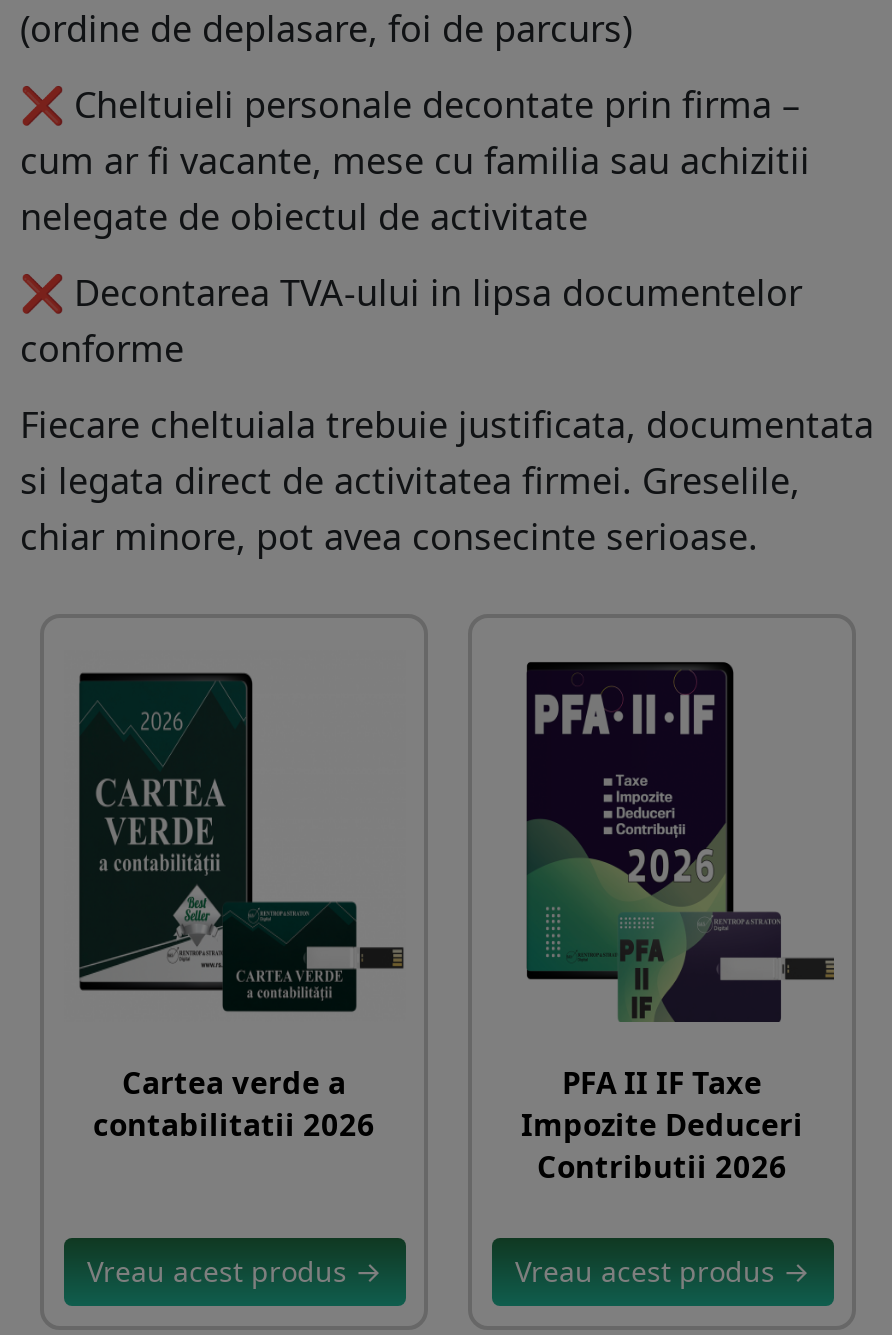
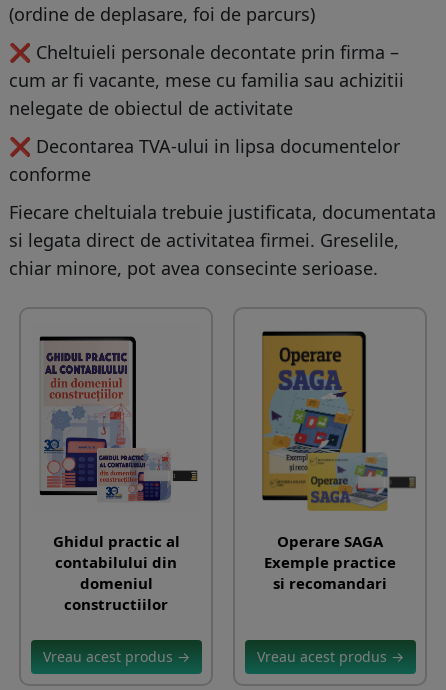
[521,660,832,1185] [image] | PFA II IF Taxe | Impozite Deduceri | Contributii 2026 -> [261,331,416,593] [image] | Operare SAGA | Exemple practice | si recomandari
[78,672,406,1143] [image] | Cartea verde a | contabilitatii 2026 -> [39,335,198,614] [image] | Ghidul practic al | contabilului din | domeniul | constructiilor

